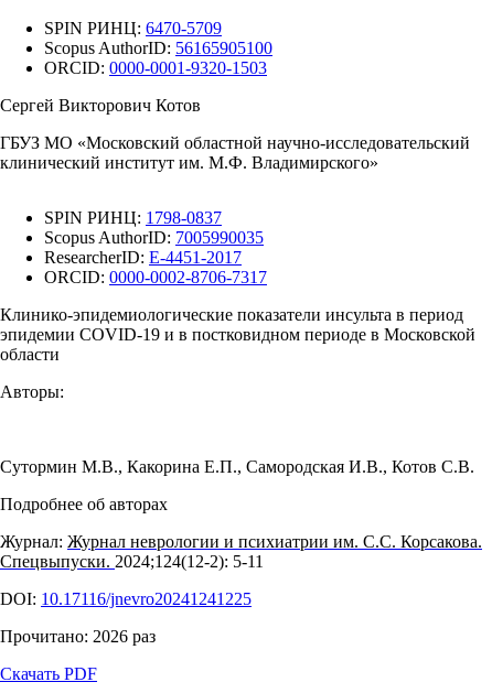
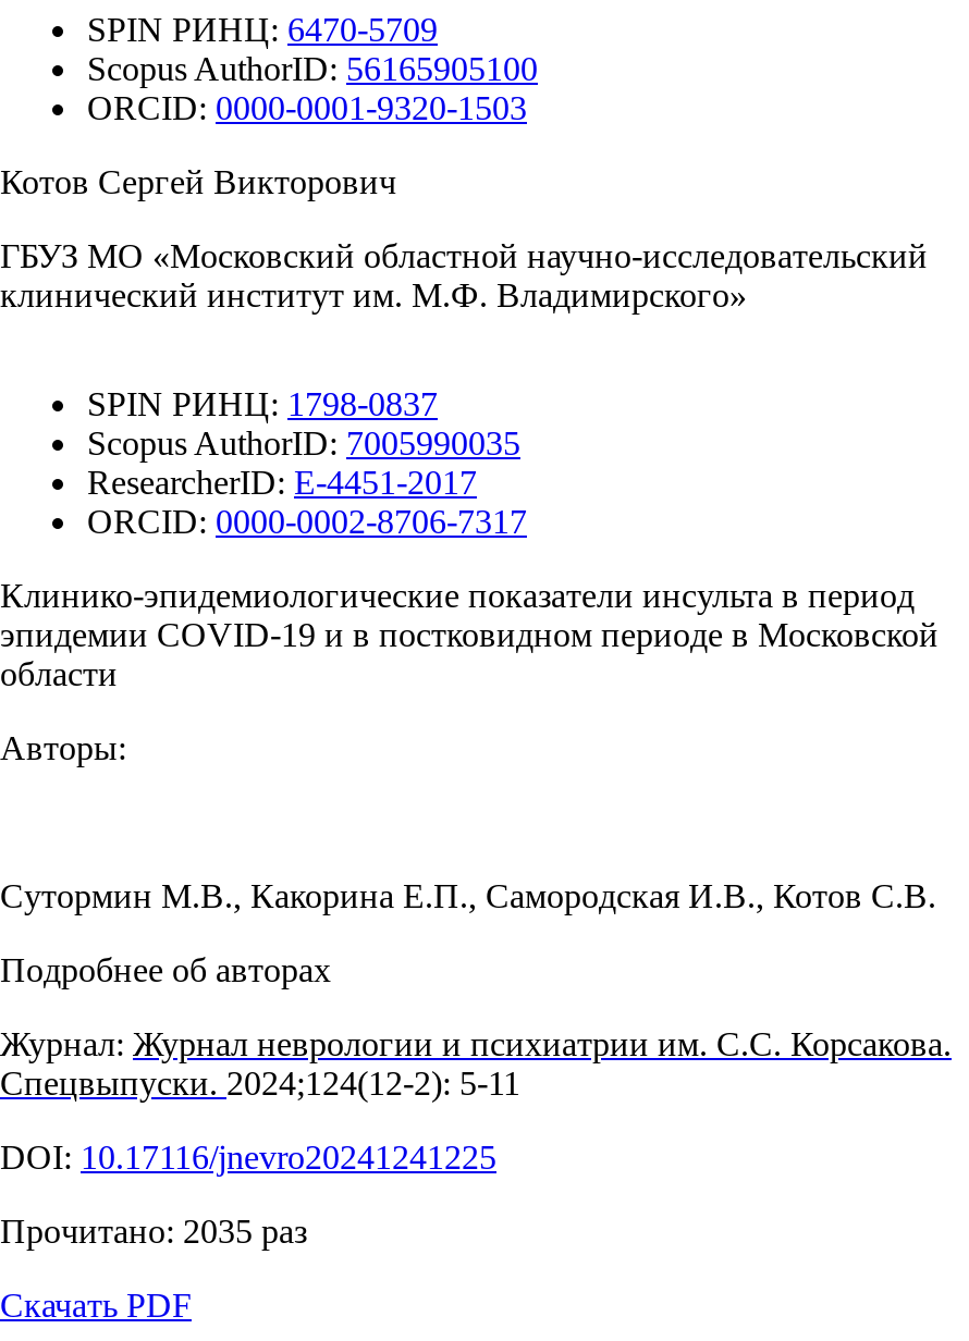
[0,96,201,115] Сергей Викторович Котов -> [0,163,396,200] Котов Сергей Викторович
[0,627,156,646] Прочитано: 2026 раз -> [0,1213,307,1250] Прочитано: 2035 раз

